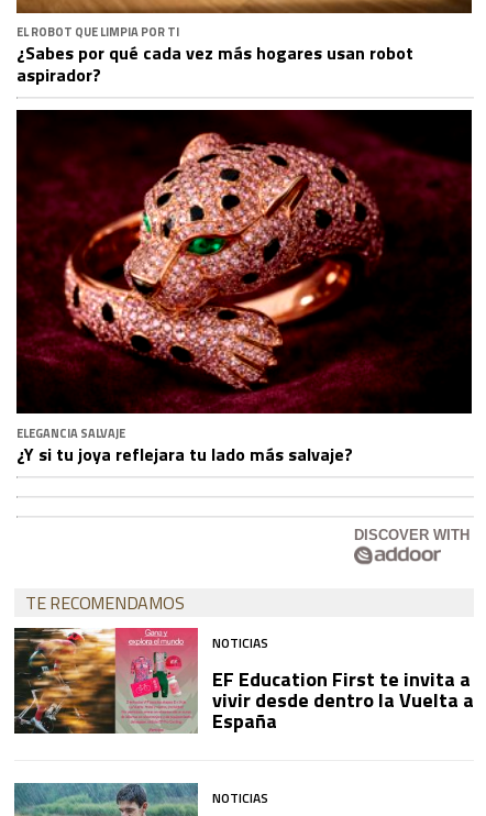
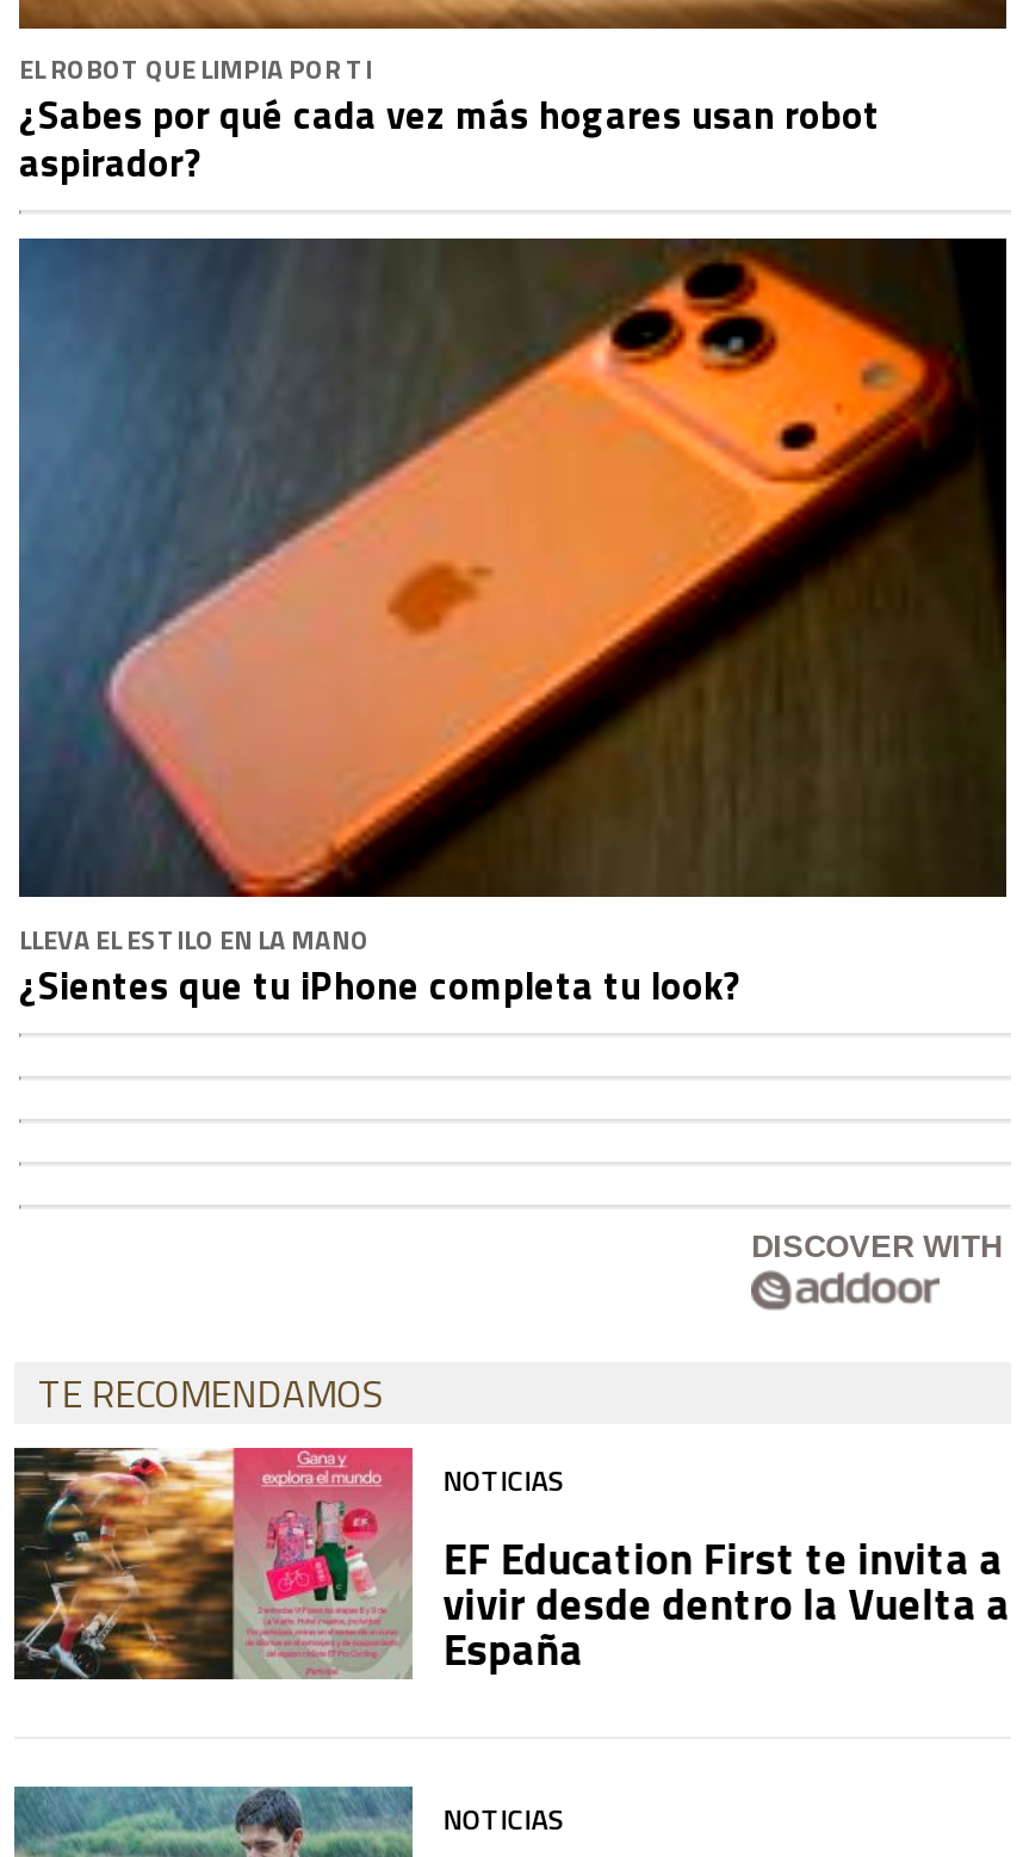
[15,109,472,467] [image] | ELEGANCIA SALVAJE | ¿Y si tu joya reflejara tu lado más salvaje? -> [17,236,1006,1014] [image] | LLEVA EL ESTILO EN LA MANO | ¿Sientes que tu iPhone completa tu look?

